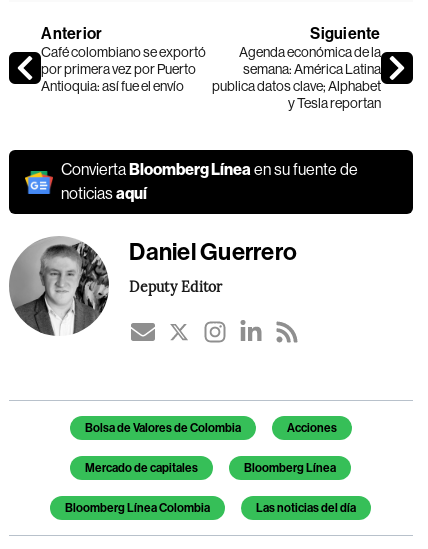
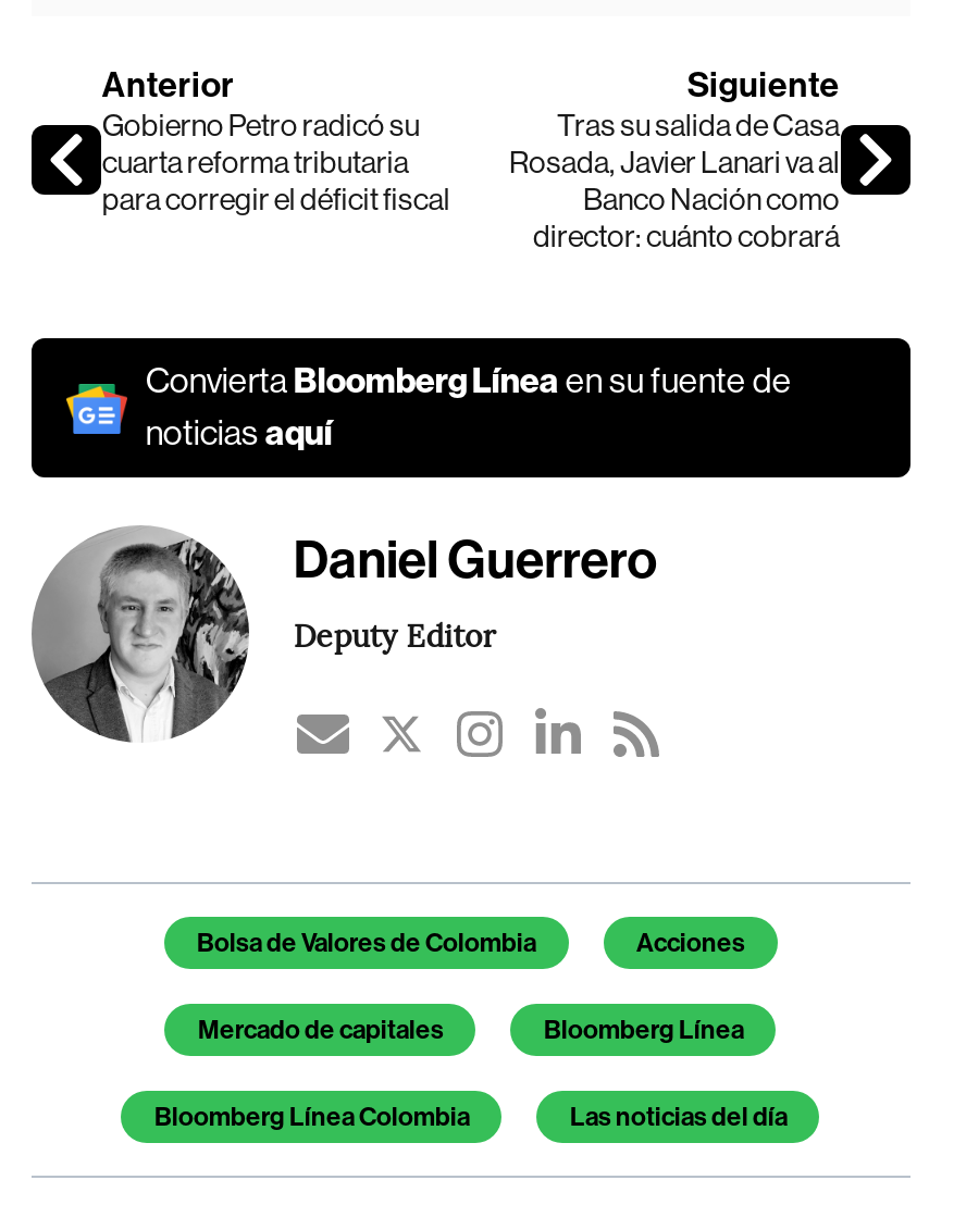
[41,44,206,94] Café colombiano se exportó | por primera vez por Puerto | Antioquia: así fue el envío -> [102,109,450,217] Gobierno Petro radicó su | cuarta reforma tributaria | para corregir el déficit fiscal
[211,44,380,111] Agenda económica de la | semana: América Latina | publica datos clave; Alphabet | y Tesla reportan -> [509,109,840,254] Tras su salida de Casa | Rosada, Javier Lanari va al | Banco Nación como | director: cuánto cobrará

